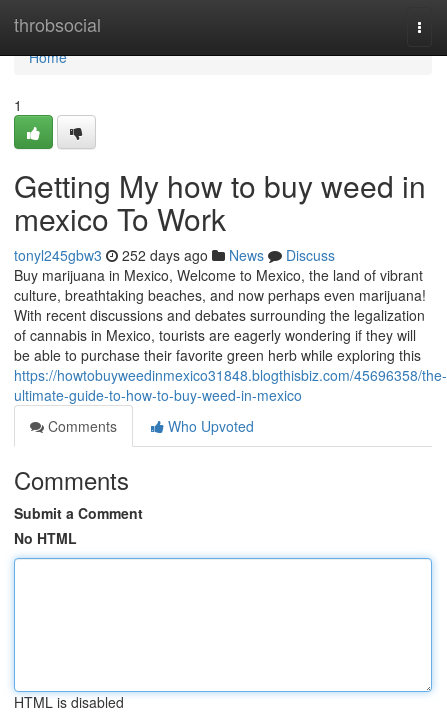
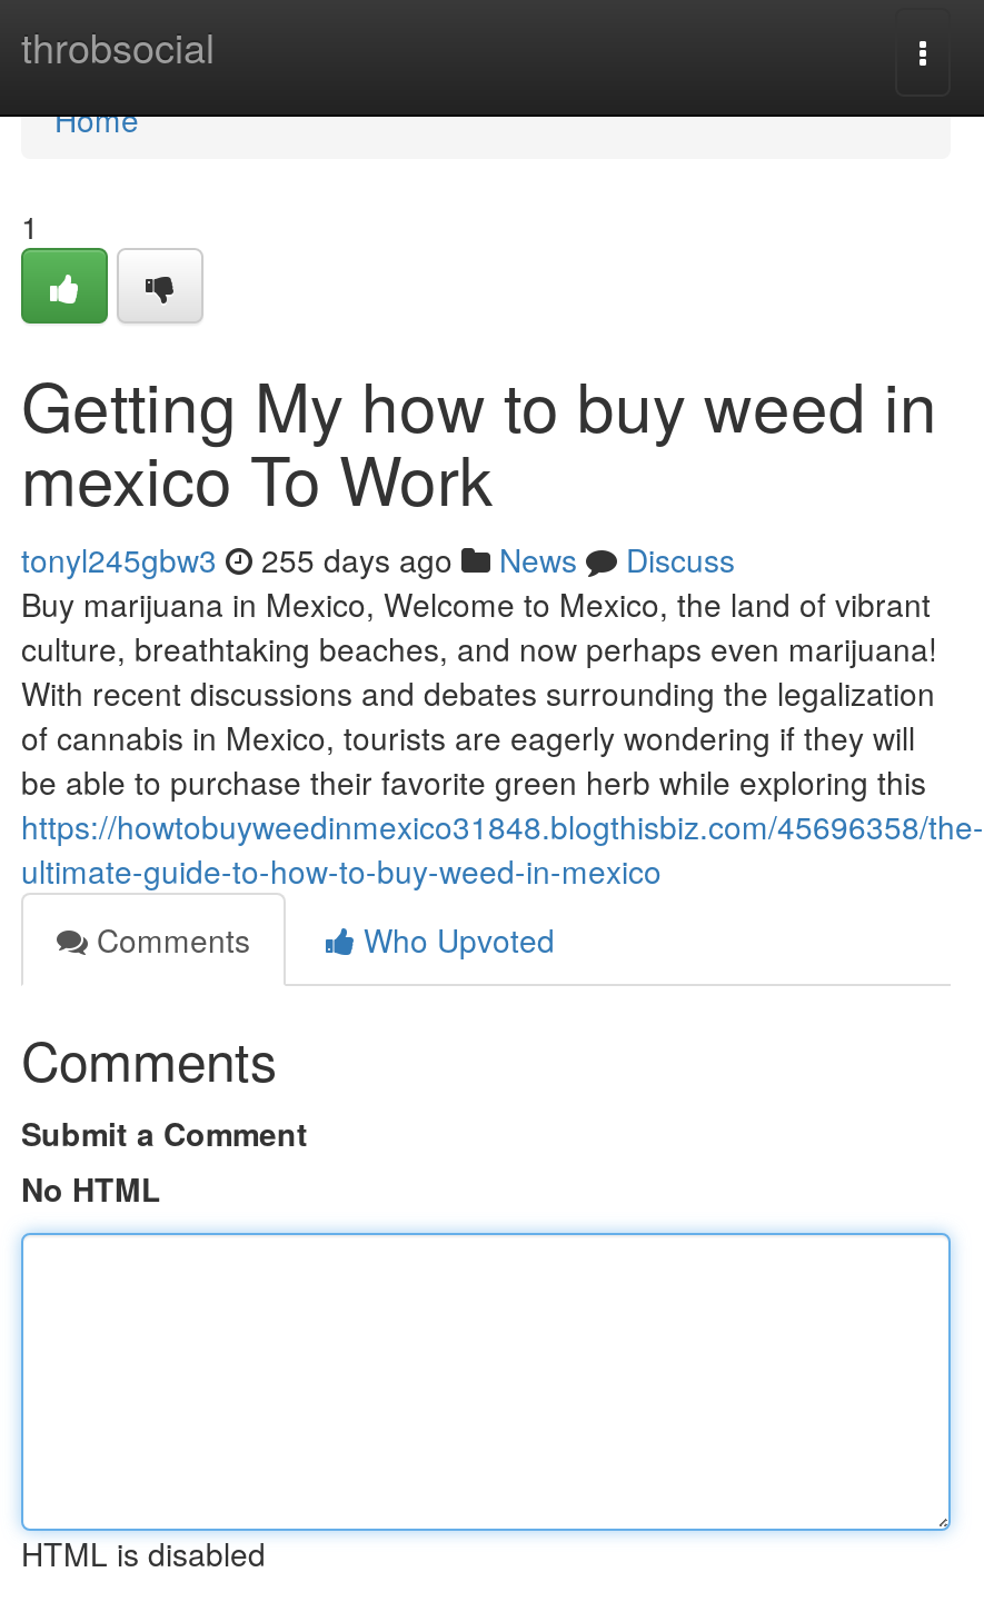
[14,245,335,265] tonyl245gbw3 252 days ago News Discuss -> [21,537,735,581] tonyl245gbw3 255 days ago News Discuss

